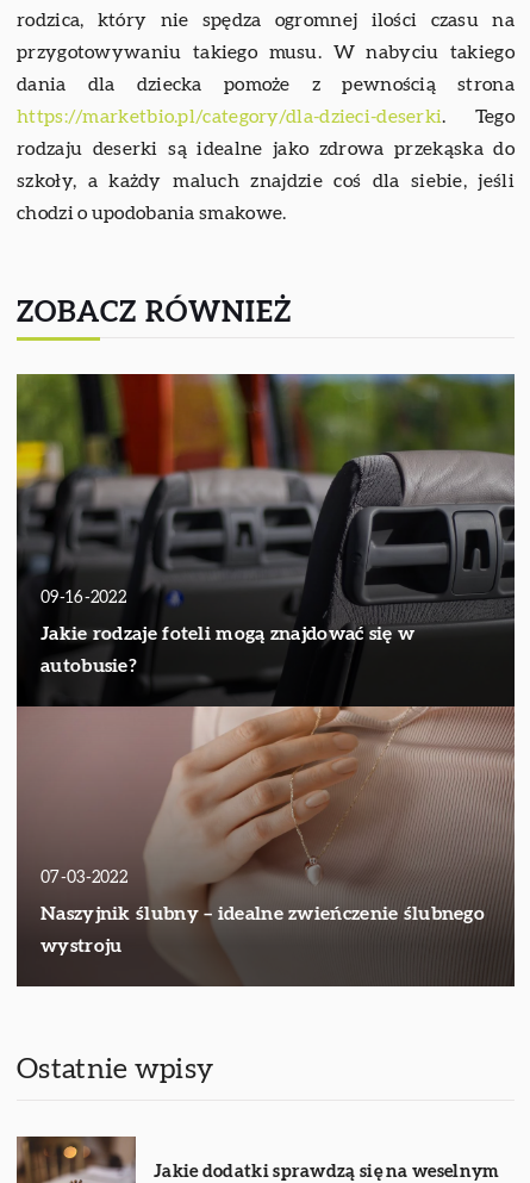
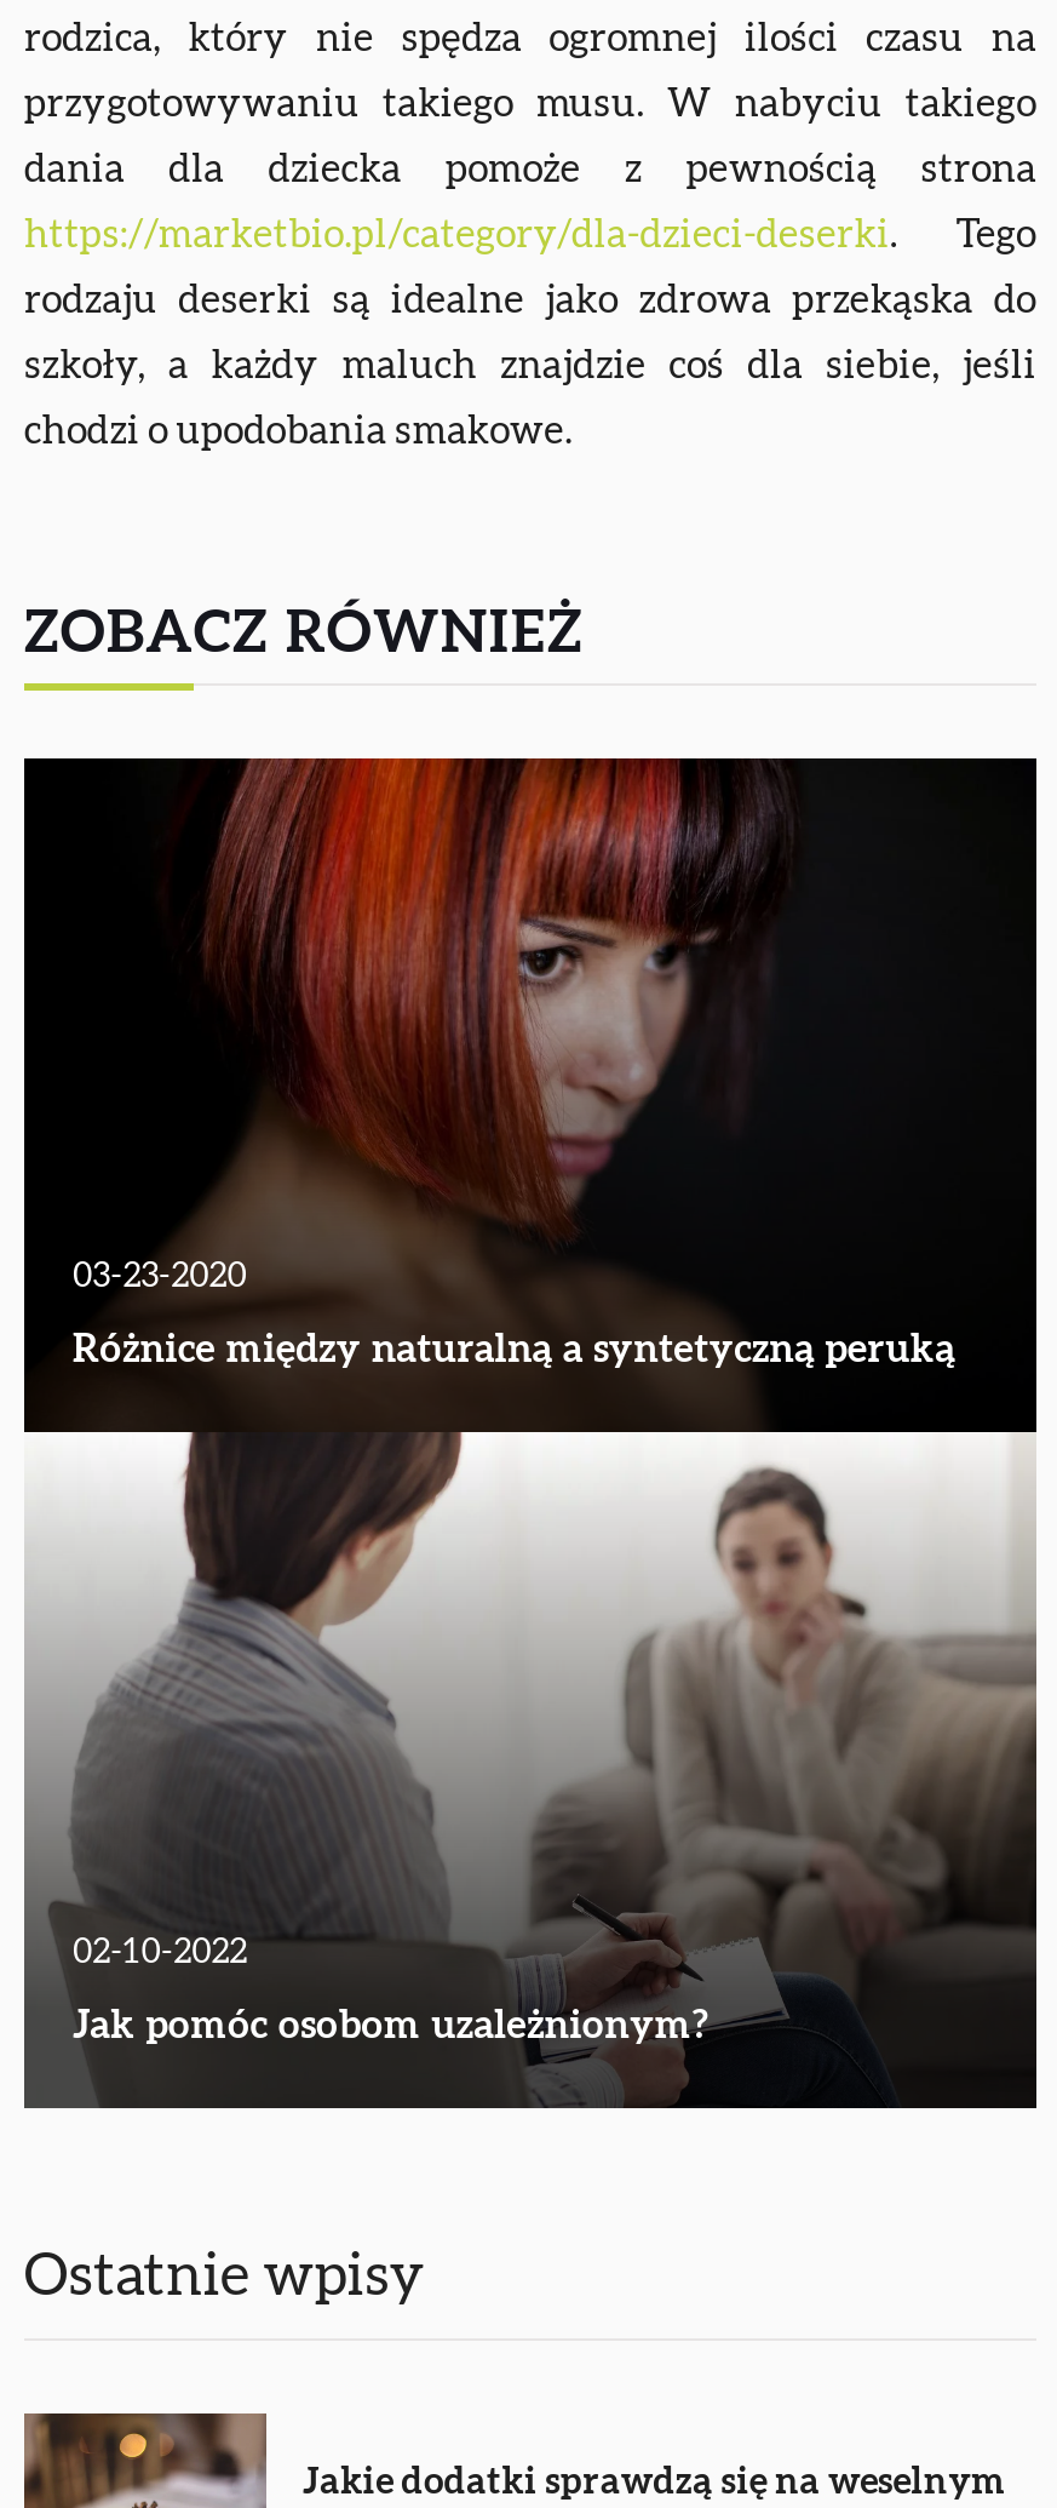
[15,373,516,676] [image] | 09-16-2022 | Jakie rodzaje foteli mogą znajdować się w | autobusie? -> [22,756,1039,1369] [image] | 03-23-2020 | Różnice między naturalną a syntetyczną peruką
[17,684,515,986] [image] | 07-03-2022 | Naszyjnik ślubny – idealne zwieńczenie ślubnego | wystroju -> [24,1430,1034,2106] [image] | 02-10-2022 | Jak pomóc osobom uzależnionym?

